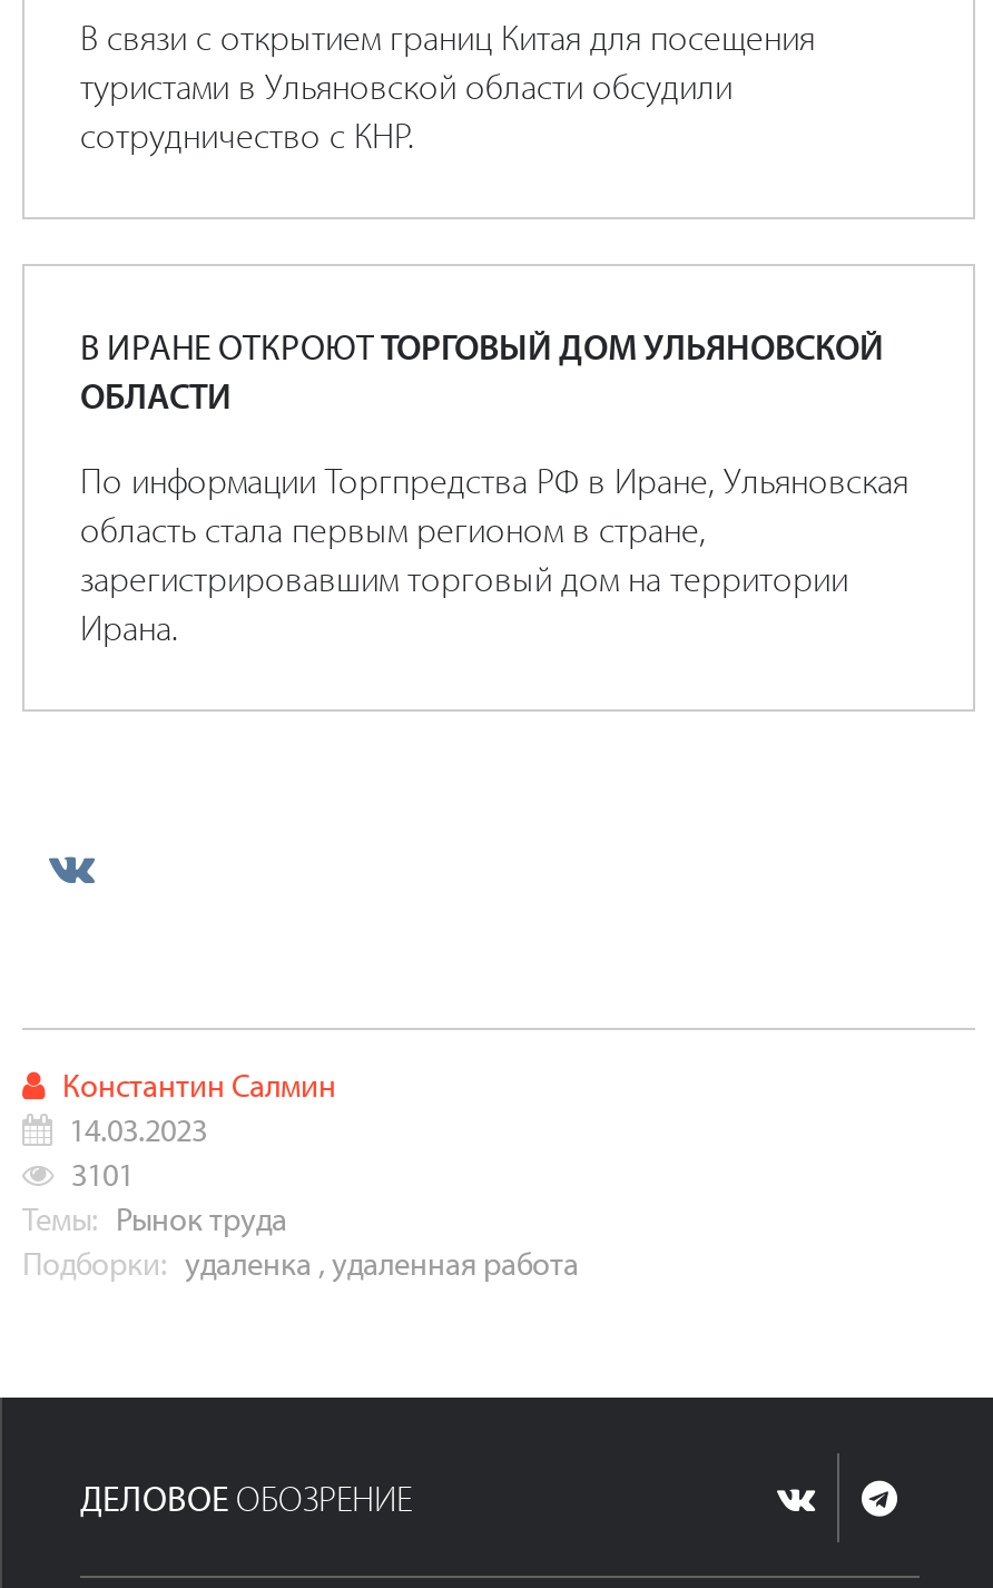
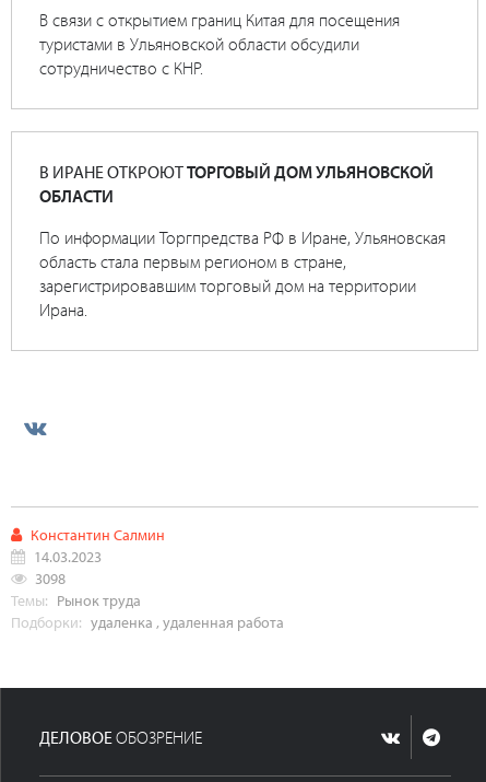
[65,1153,134,1196] 3101 -> [32,568,66,589] 3098

